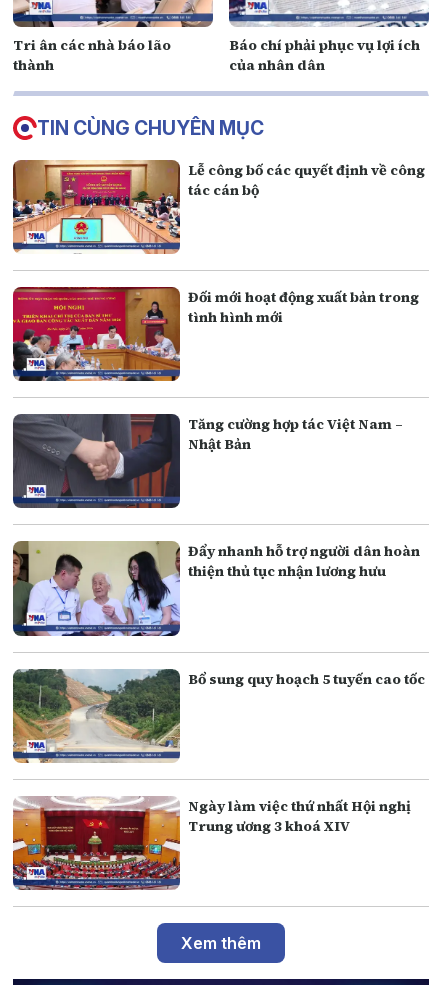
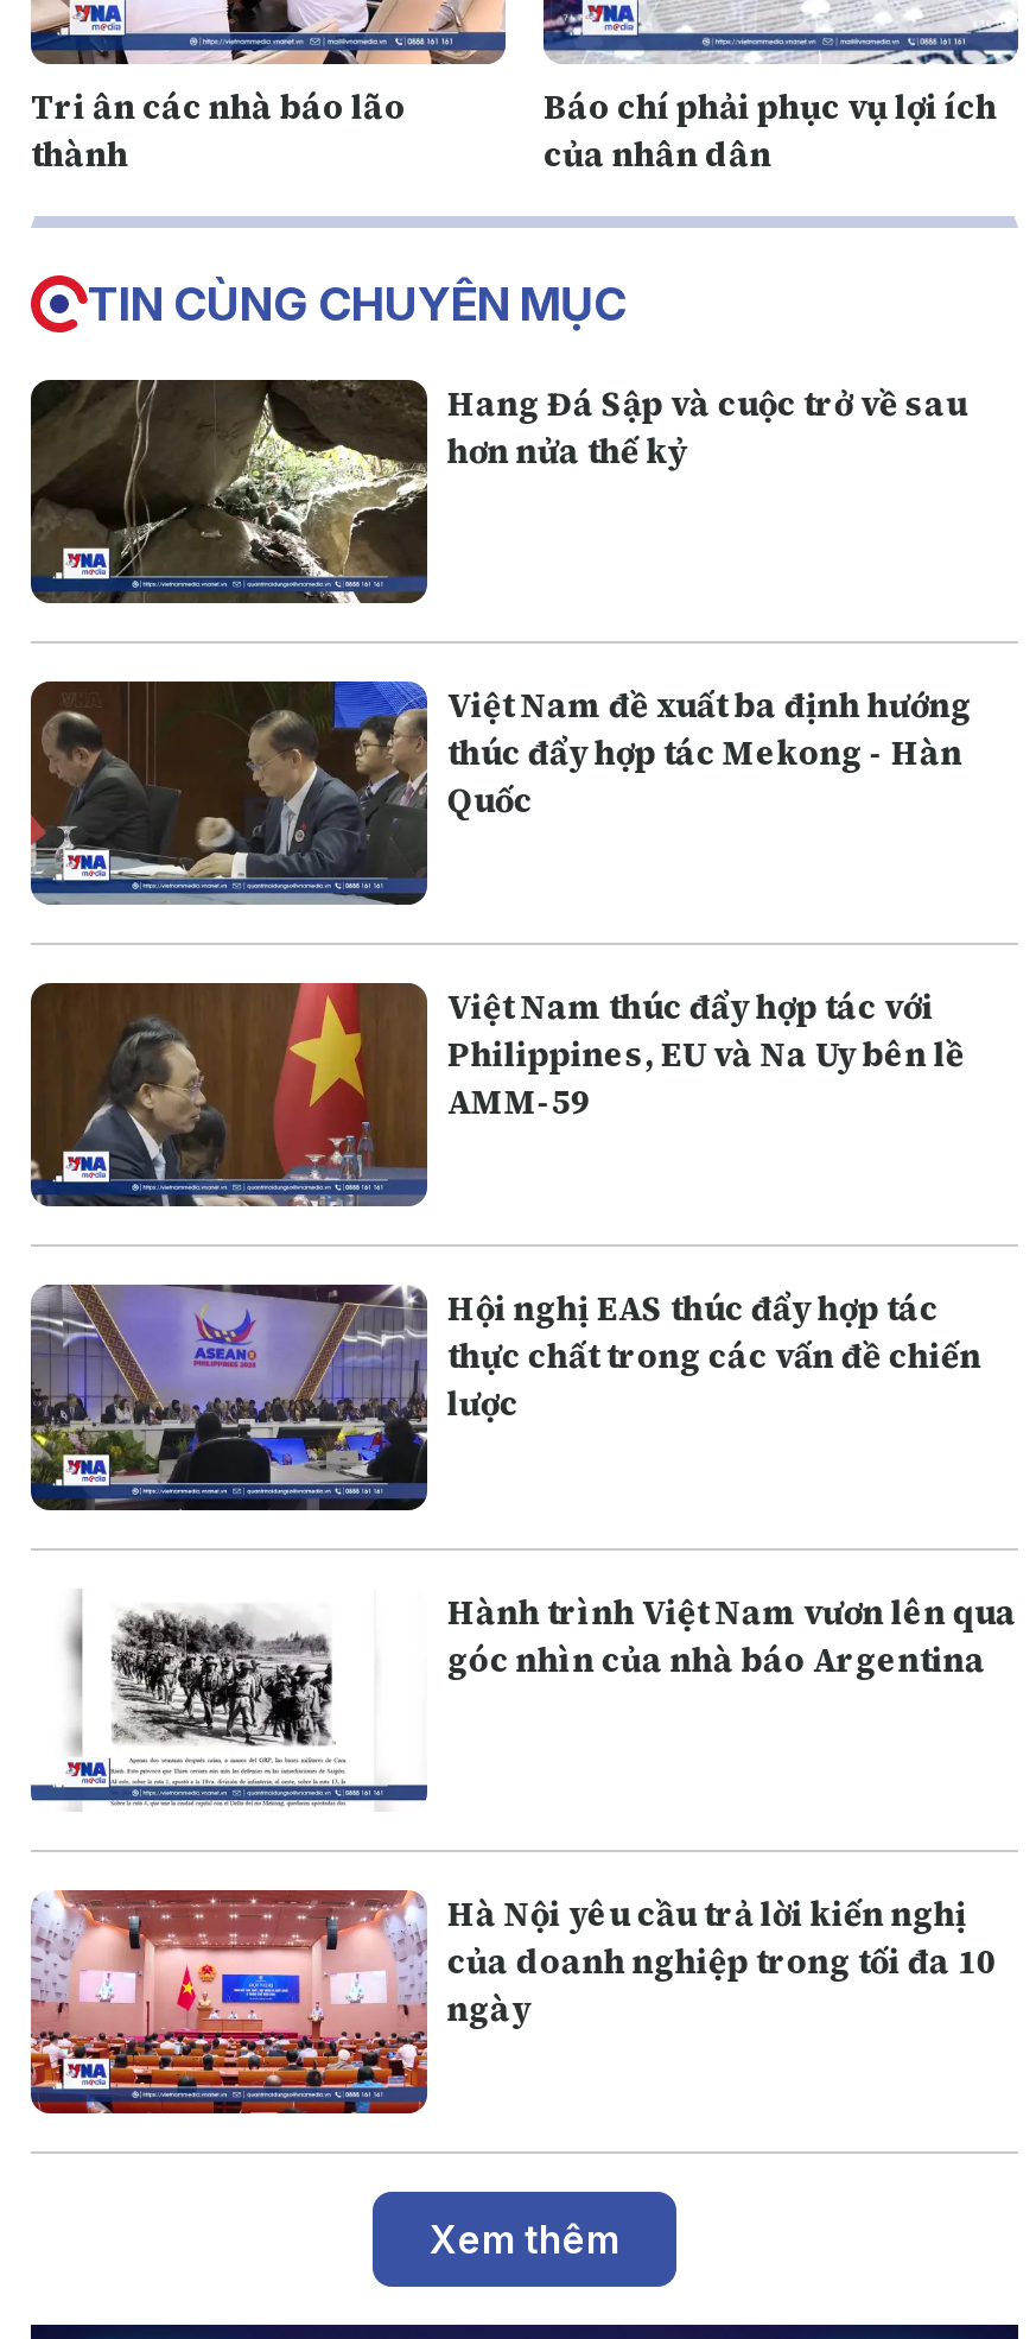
[12,159,425,255] [image] | Lễ công bố các quyết định về công | tác cán bộ -> [28,378,967,606] [image] | Hang Đá Sập và cuộc trở về sau | hơn nửa thế kỷ
[12,286,419,382] [image] | Đối mới hoạt động xuất bản trong | tình hình mới -> [28,679,972,907] [image] | Việt Nam đề xuất ba định hướng | thúc đẩy hợp tác Mekong - Hàn | Quốc
[13,413,403,509] [image] | Tăng cường hợp tác Việt Nam – | Nhật Bản -> [31,981,965,1209] [image] | Việt Nam thúc đẩy hợp tác với | Philippines, EU và Na Uy bên lề | AMM-59
[13,540,420,637] [image] | Đẩy nhanh hỗ trợ người dân hoàn | thiện thủ tục nhận lương hưu -> [31,1282,981,1513] [image] | Hội nghị EAS thúc đẩy hợp tác | thực chất trong các vấn đề chiến | lược
[12,668,425,764] [image] | Bổ sung quy hoạch 5 tuyến cao tốc -> [31,1587,1017,1812] [image] | Hành trình Việt Nam vươn lên qua | góc nhìn của nhà báo Argentina
[12,796,411,891] [image] | Ngày làm việc thứ nhất Hội nghị | Trung ương 3 khoá XIV -> [28,1888,995,2116] [image] | Hà Nội yêu cầu trả lời kiến nghị | của doanh nghiệp trong tối đa 10 | ngày

